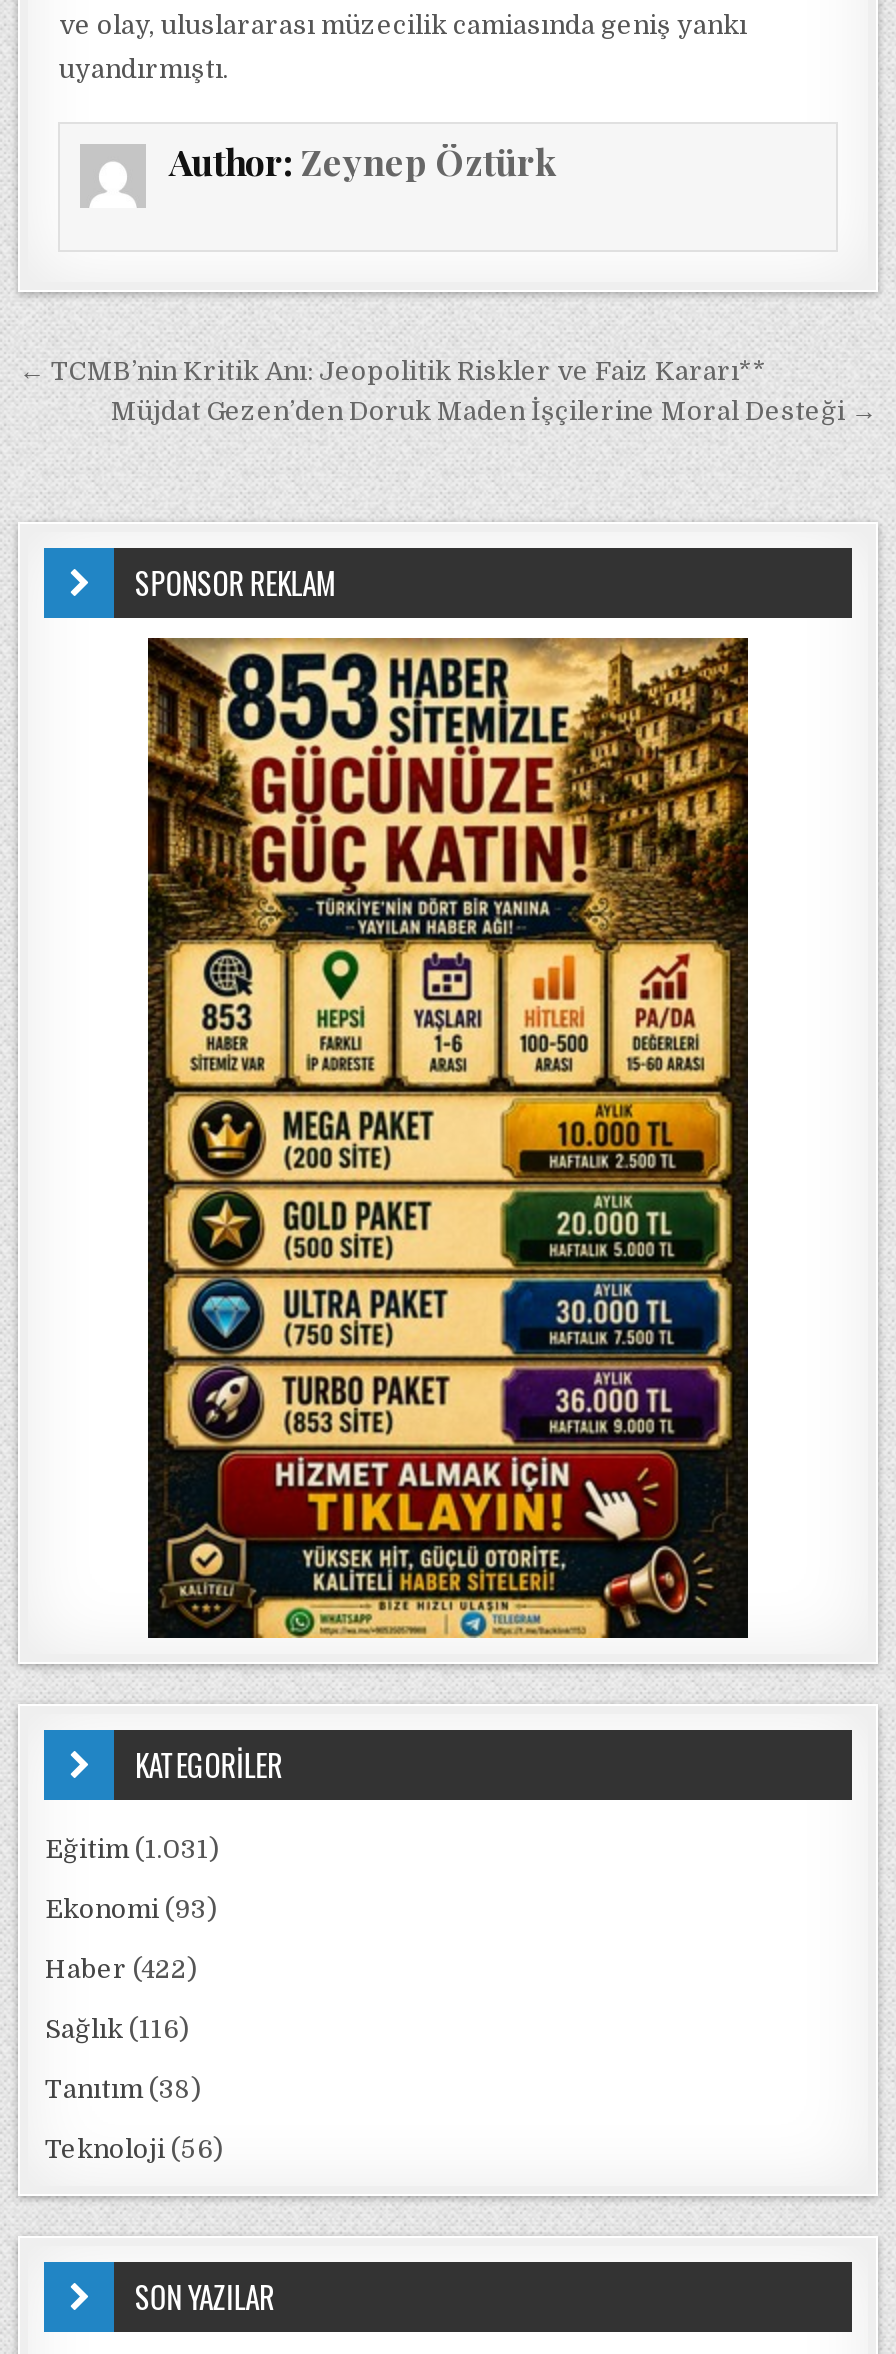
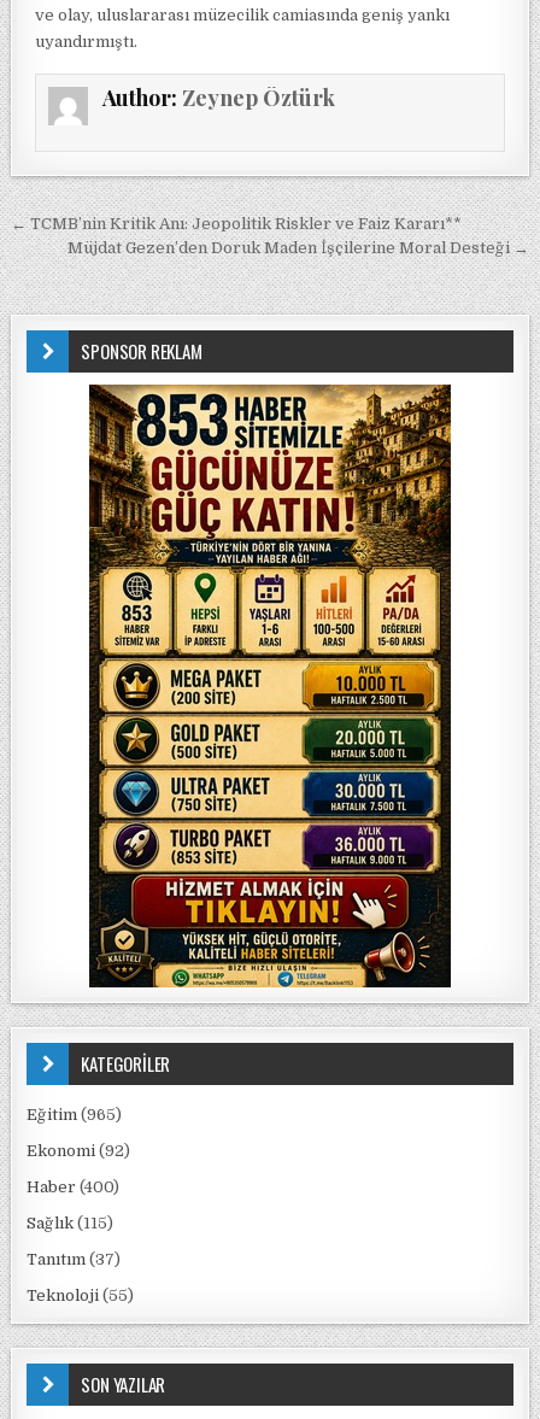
[45,1834,219,1864] Eğitim (1.031) -> [27,1106,122,1124] Eğitim (965)
[45,1894,217,1924] Ekonomi (93) -> [27,1142,131,1160] Ekonomi (92)
[45,1954,197,1984] Haber (422) -> [27,1178,120,1196] Haber (400)
[45,2014,189,2044] Sağlık (116) -> [27,1214,114,1232] Sağlık (115)
[45,2074,201,2104] Tanıtım (38) -> [27,1250,121,1268] Tanıtım (37)
[45,2134,223,2164] Teknoloji (56) -> [27,1286,134,1304] Teknoloji (55)

